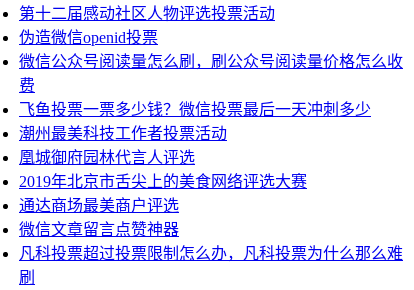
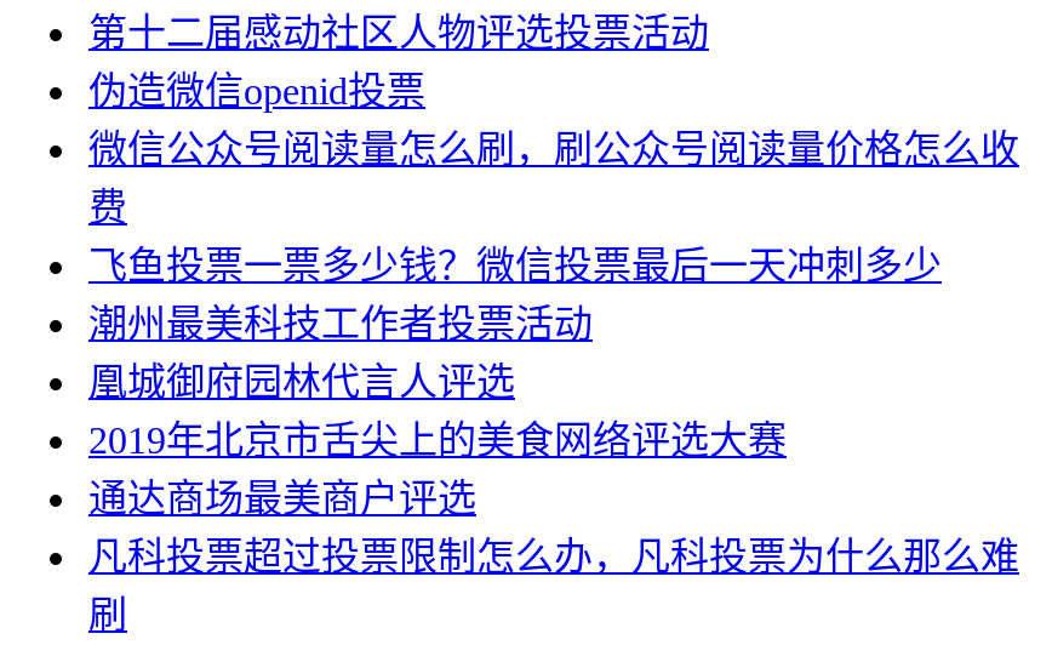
[19,221,179,238] 微信文章留言点赞神器 -> none

